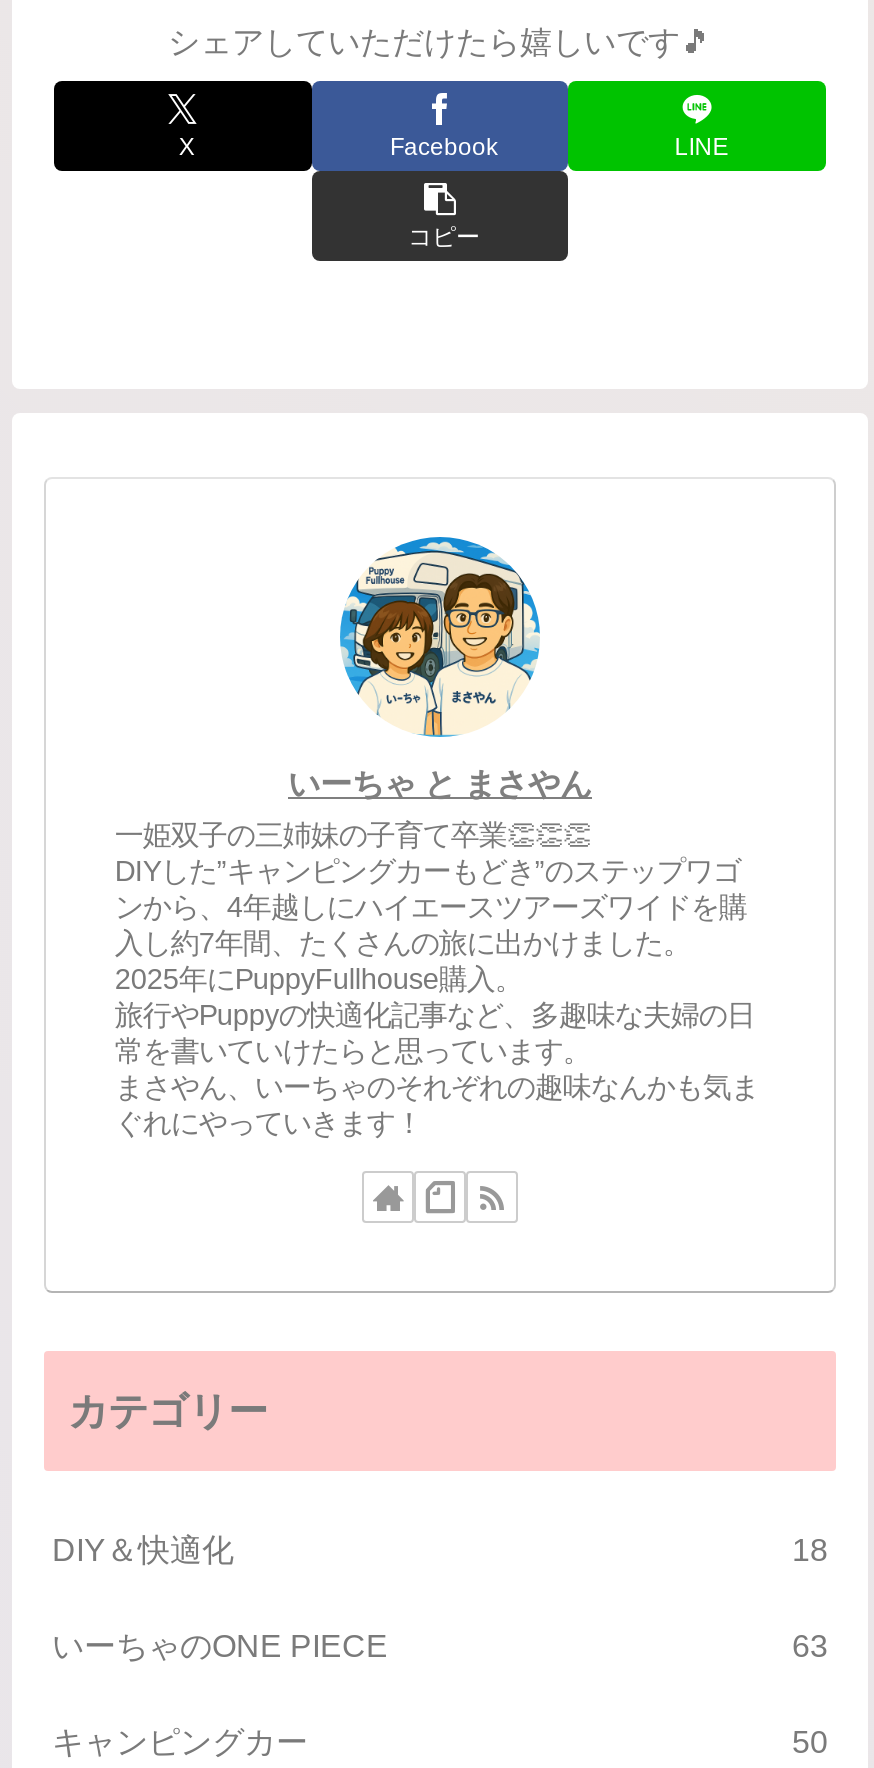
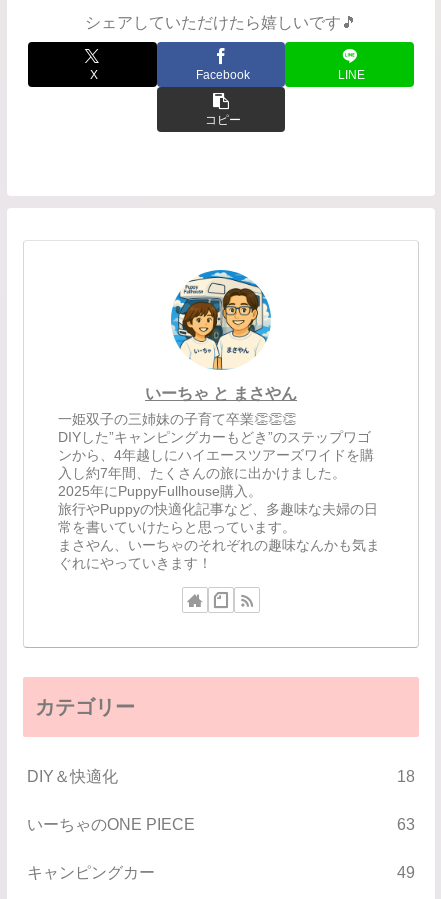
[792,1725,828,1759] 50 -> [397,864,415,881] 49

